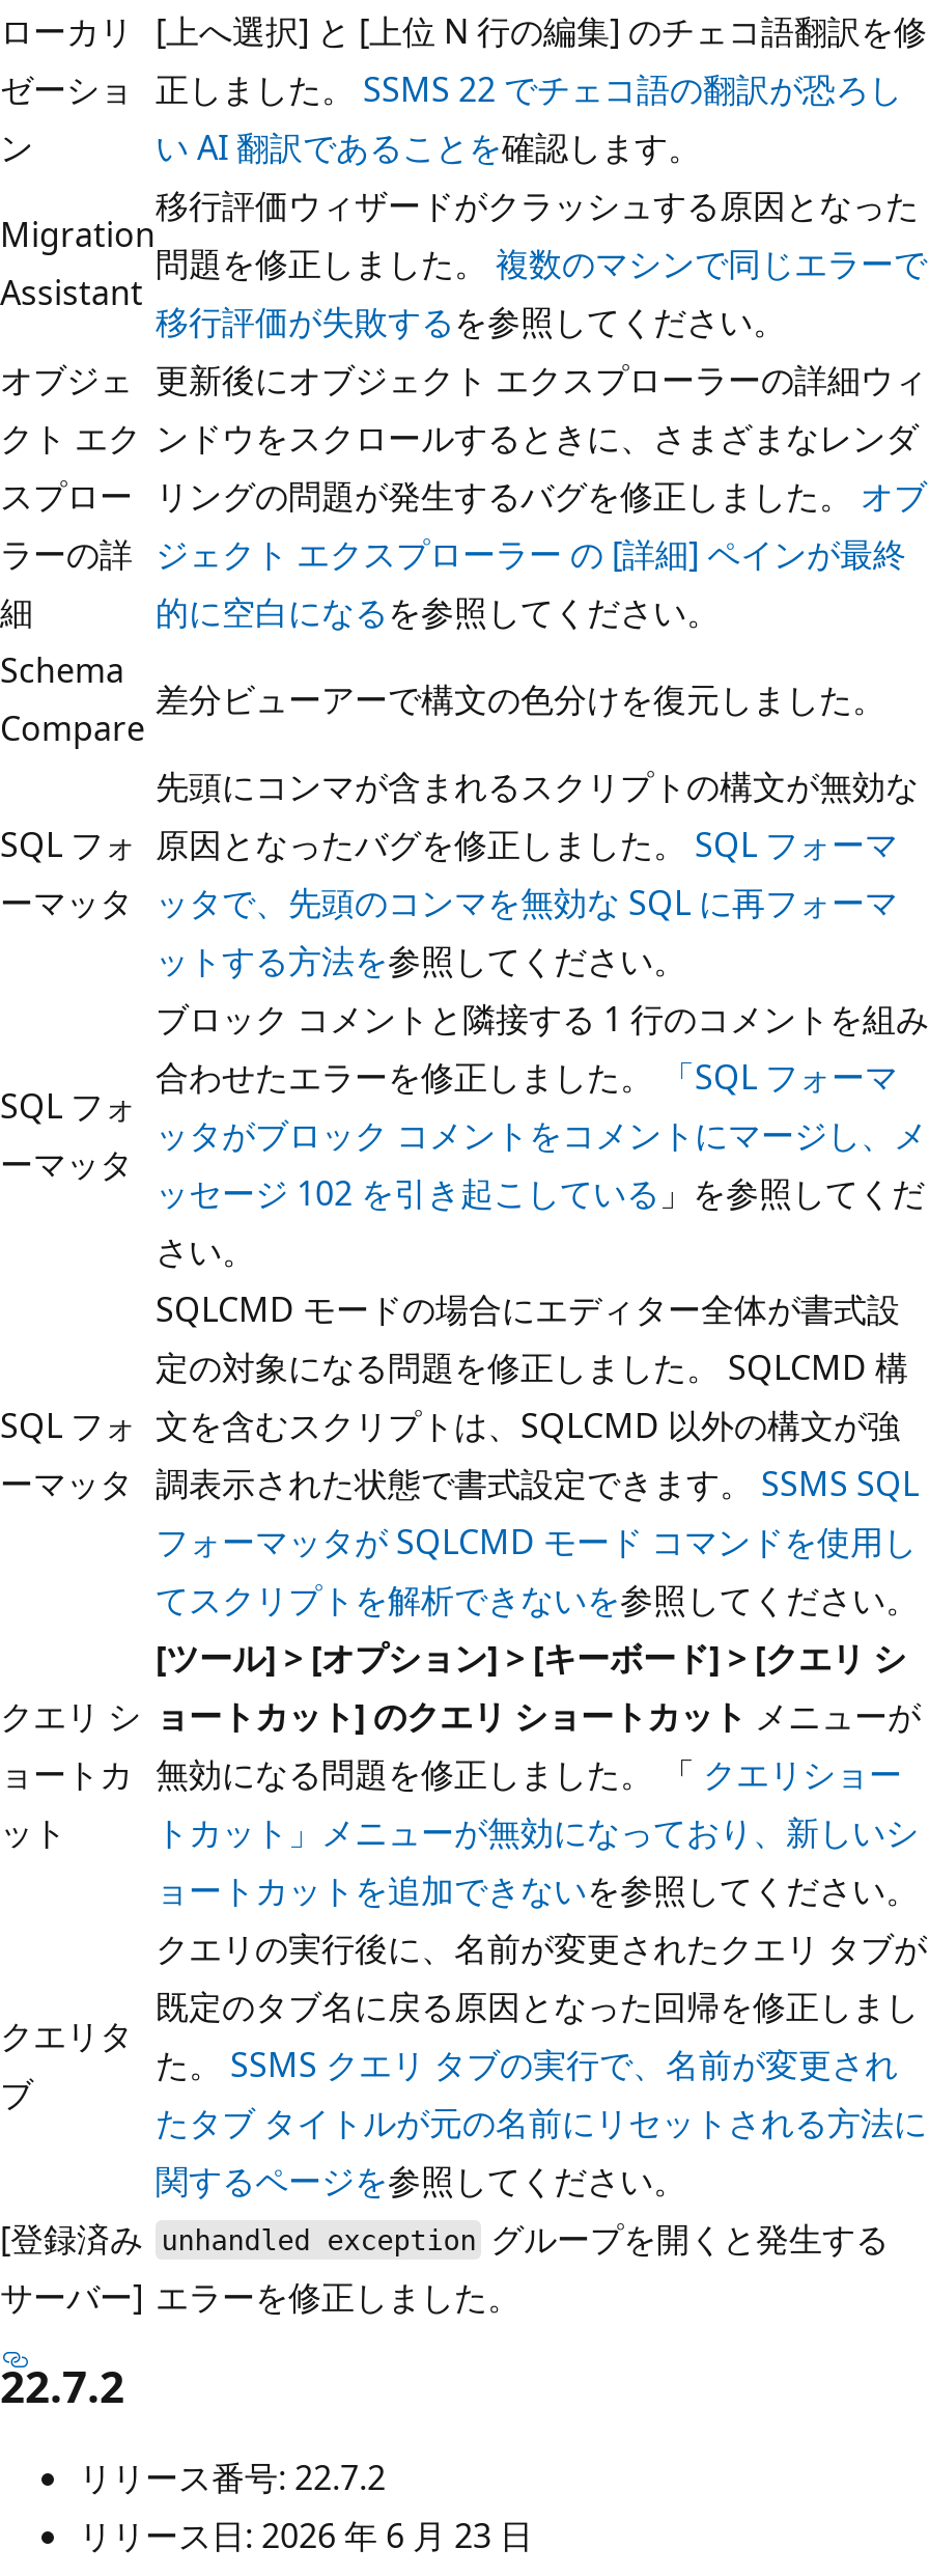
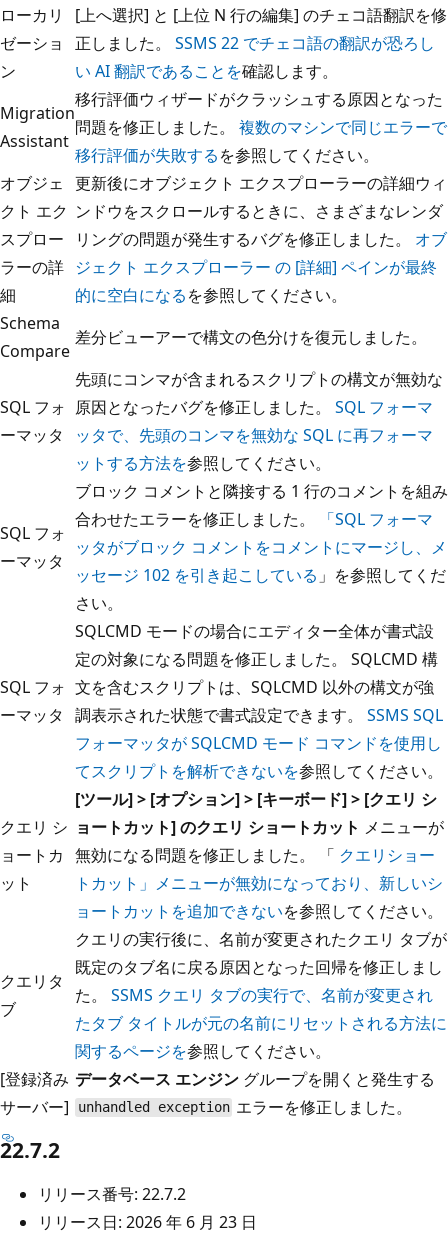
[156,2215,888,2319] unhandled exception グループを開くと発生する | エラーを修正しました。 -> [75,1067,435,1117] データベース エンジングループを開くと発生する | unhandled exception エラーを修正しました。

